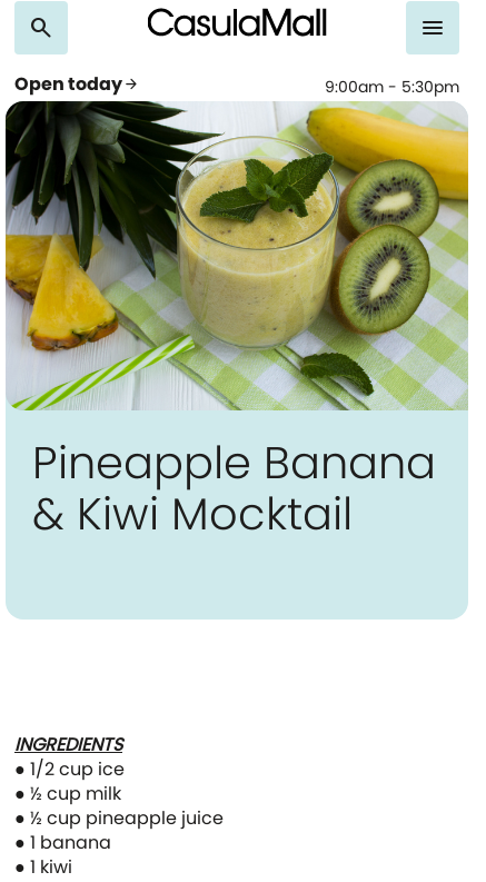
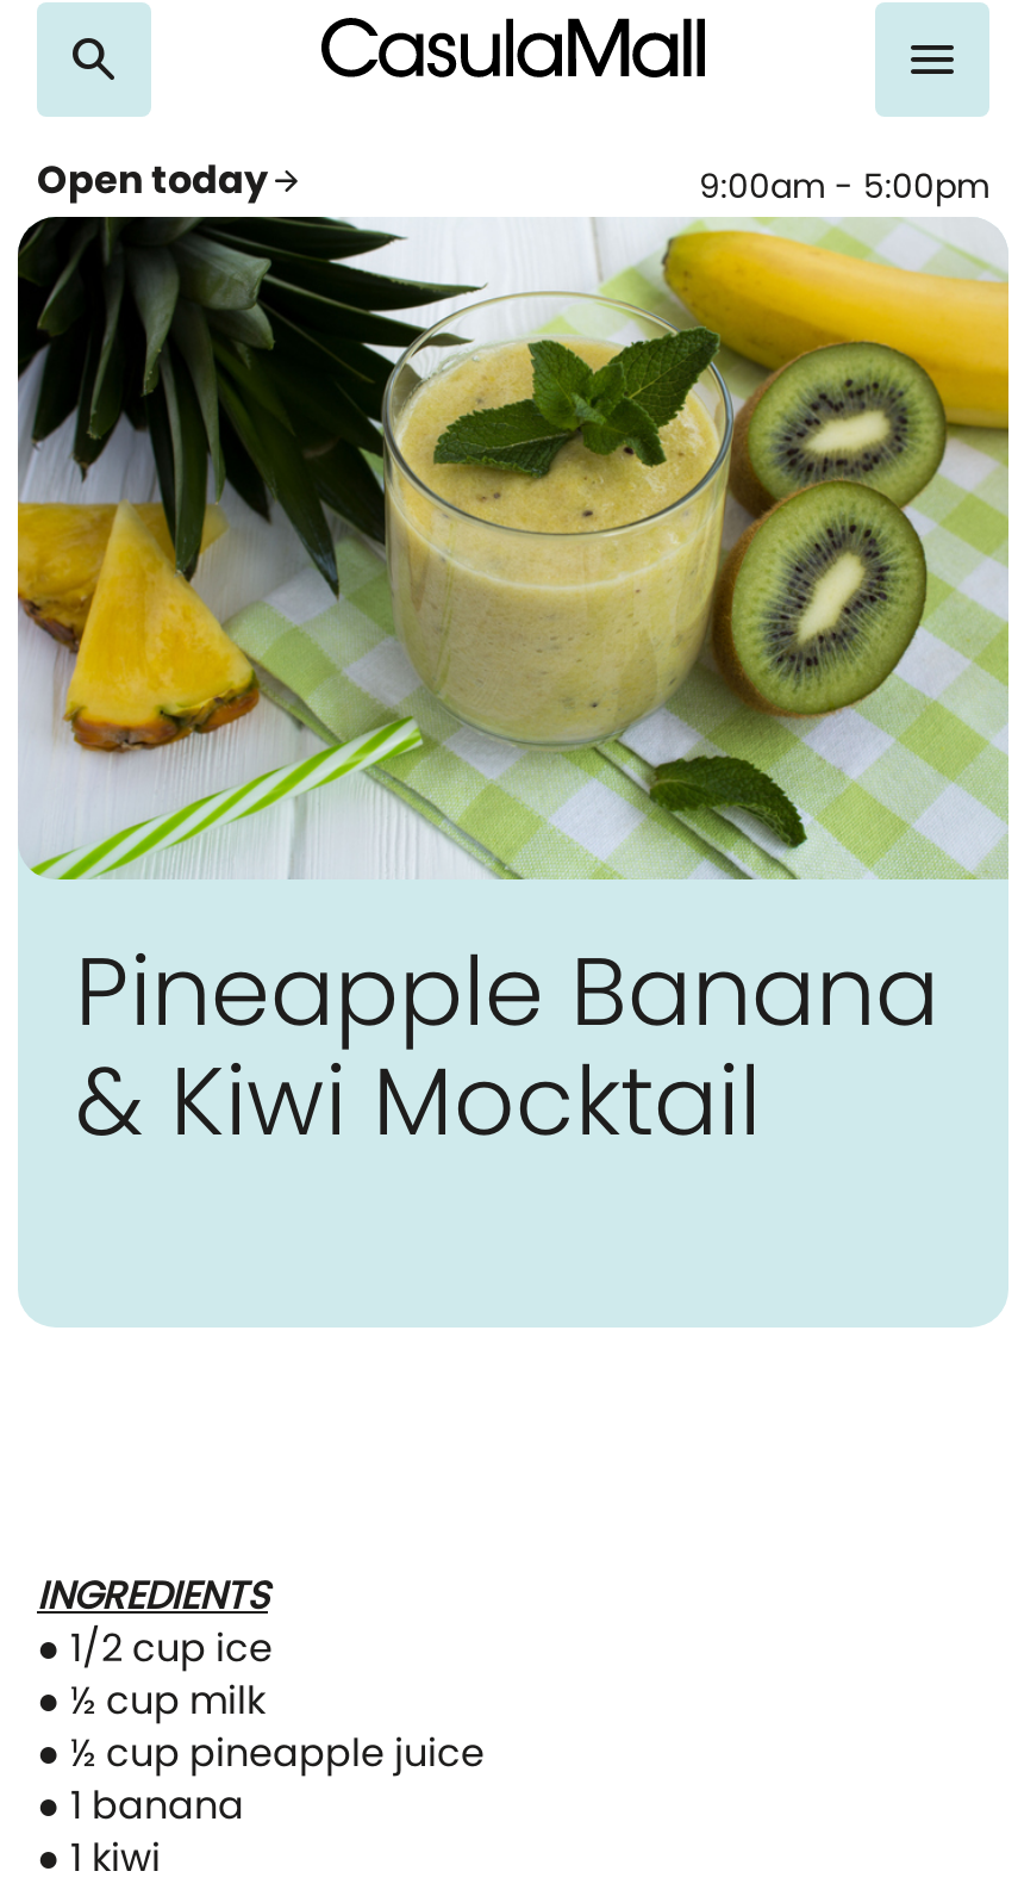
[325,76,459,98] 9:00am - 5:30pm -> [699,162,989,210] 9:00am - 5:00pm

